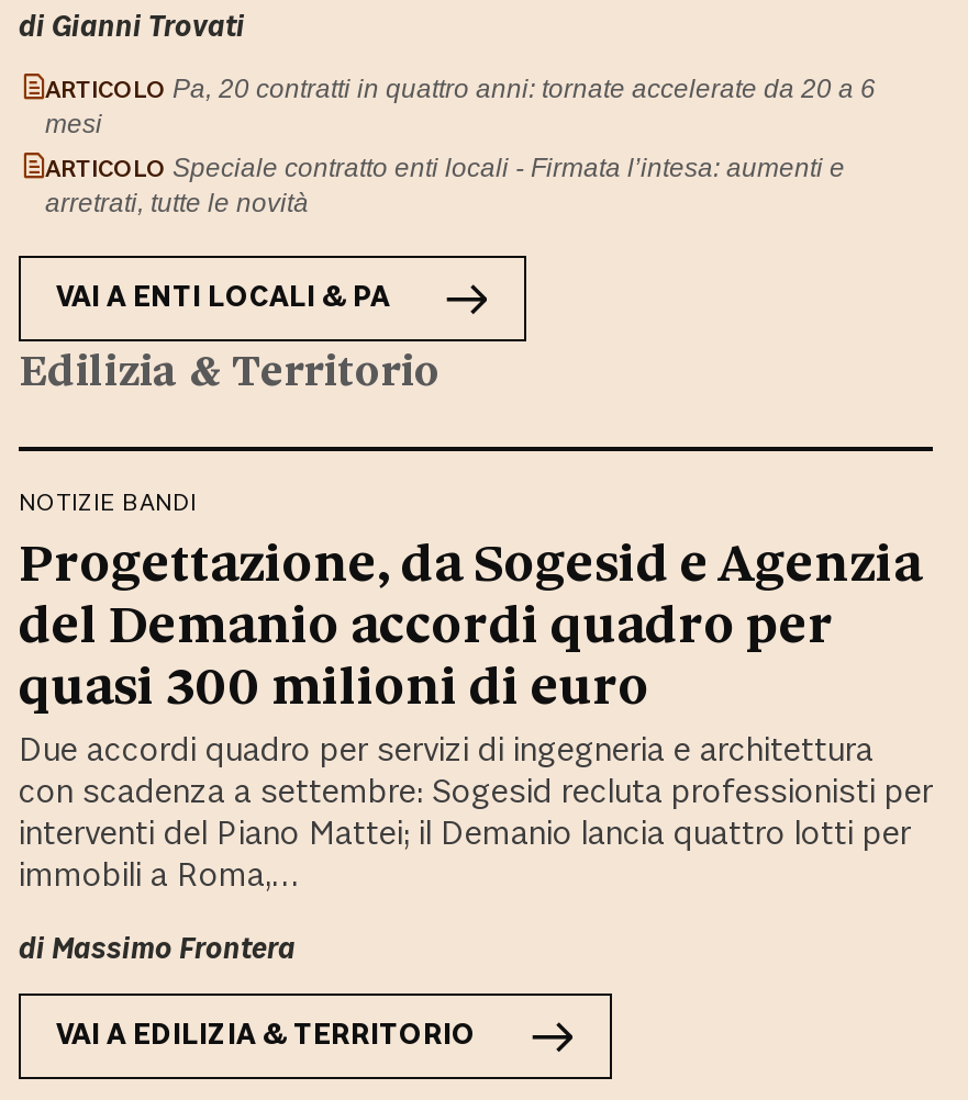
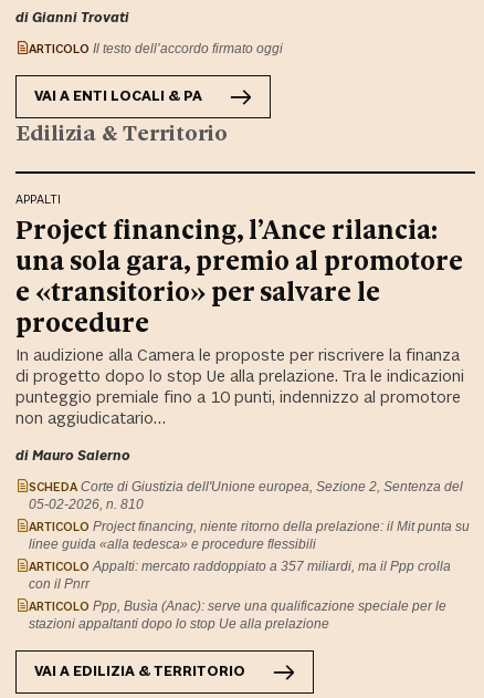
[45,74,876,219] ARTICOLO Pa, 20 contratti in quattro anni: tornate accelerate da 20 a 6 | mesi | ARTICOLO Speciale contratto enti locali - Firmata l’intesa: aumenti e | arretrati, tutte le novità -> [29,41,283,58] ARTICOLO Il testo dell’accordo firmato oggi
moved [19,280,441,399] -> [15,88,228,147]: VAI A ENTI LOCALI & PA | Edilizia & Territorio
[19,486,933,968] NOTIZIE BANDI | Progettazione, da Sogesid e Agenzia | del Demanio accordi quadro per | quasi 300 milioni di euro | Due accordi quadro per servizi di ingegneria e architettura | con scadenza a settembre: Sogesid recluta professionisti per | interventi del Piano Mattei; il Demanio lancia quattro lotti per | immobili a Roma,… | di Massimo Frontera -> [15,191,470,632] APPALTI | Project financing, l’Ance rilancia: | una sola gara, premio al promotore | e «transitorio» per salvare le | procedure | In audizione alla Camera le proposte per riscrivere la finanza | di progetto dopo lo stop Ue alla prelazione. Tra le indicazioni | punteggio premiale fino a 10 punti, indennizzo al promotore | non aggiudicatario… | di Mauro Salerno | SCHEDA Corte di Giustizia dell'Unione europea, Sezione 2, Sentenza del | 05-02-2026, n. 810 | ARTICOLO Project financing, niente ritorno della prelazione: il Mit punta su | linee guida «alla tedesca» e procedure flessibili | ARTICOLO Appalti: mercato raddoppiato a 357 miliardi, ma il Ppp crolla | con il Pnrr | ARTICOLO Ppp, Busìa (Anac): serve una qualificazione speciale per le | stazioni appaltanti dopo lo stop Ue alla prelazione

